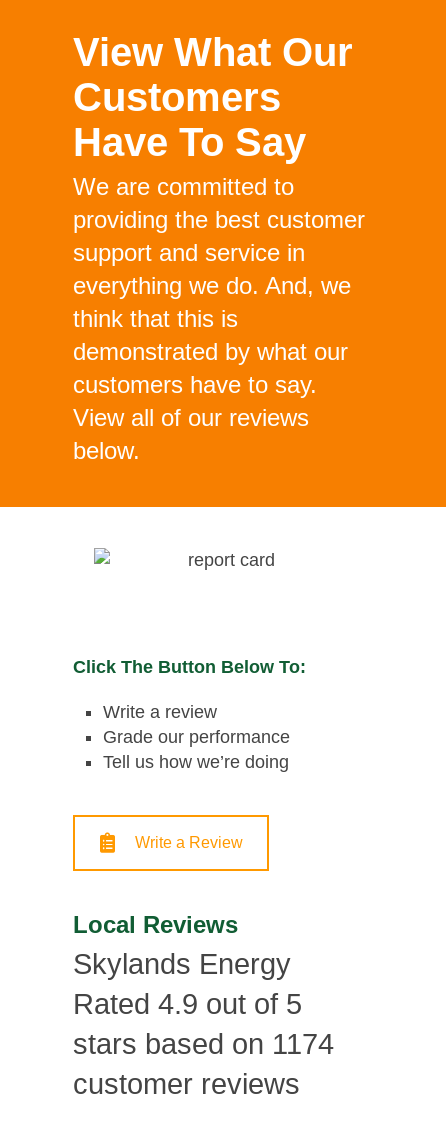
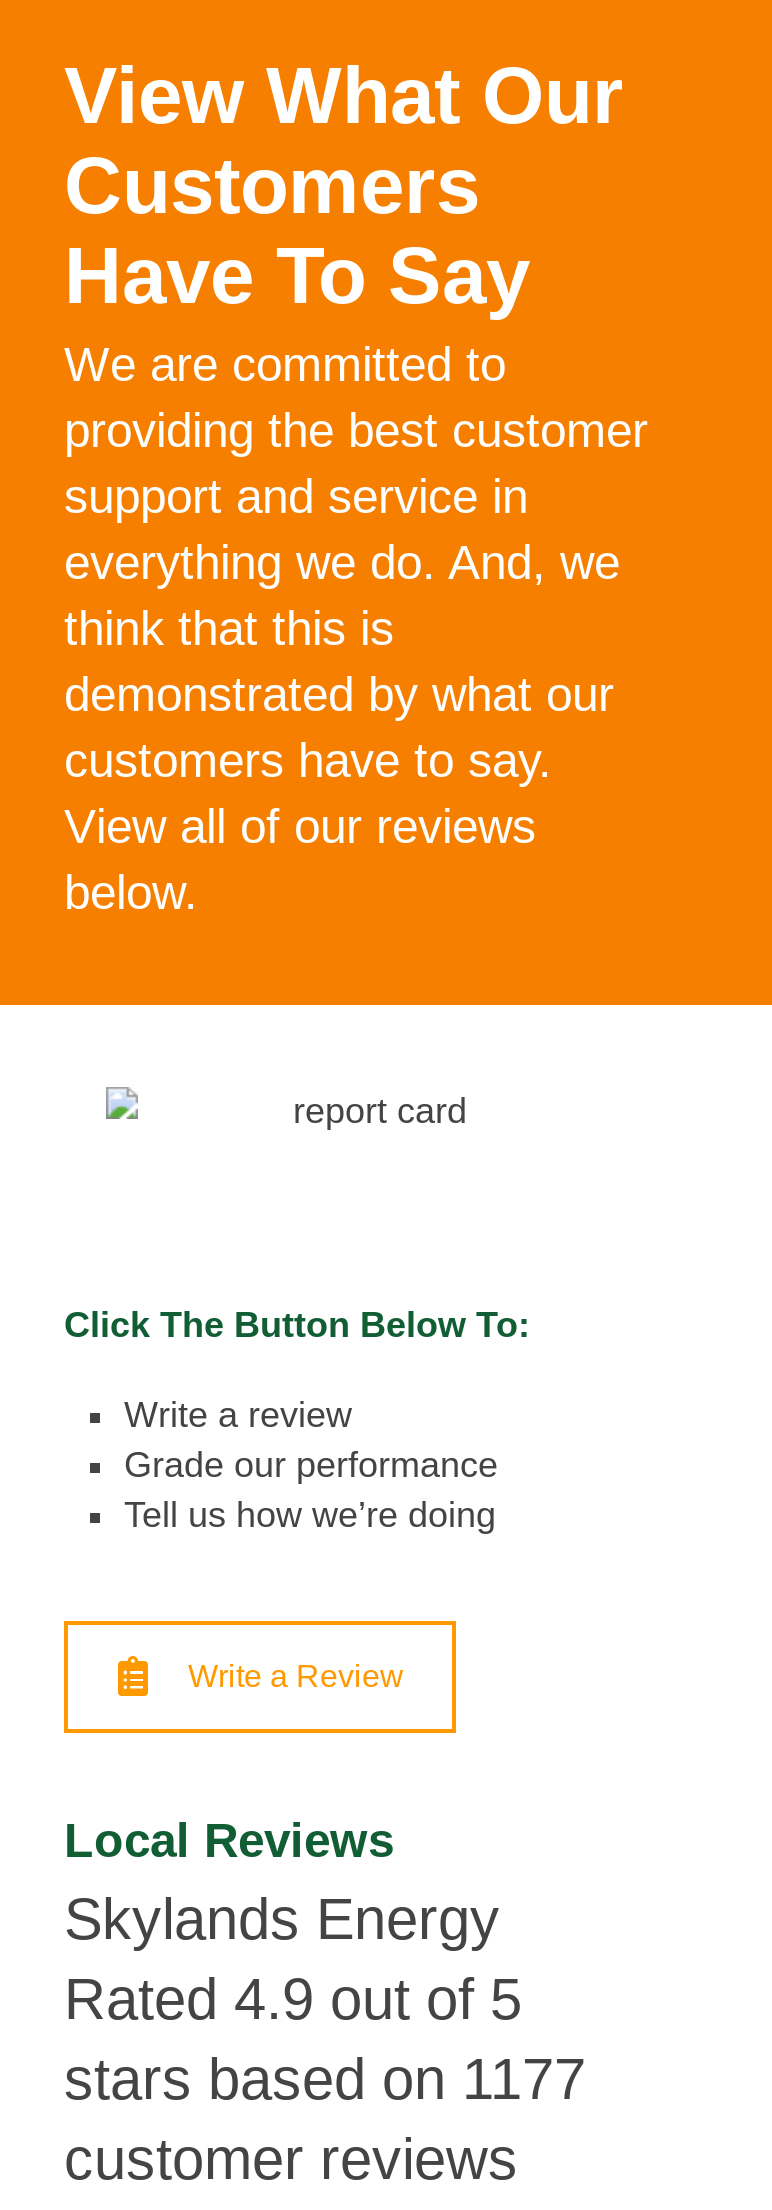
[73,1028,334,1060] stars based on 1174 -> [64,2047,586,2111] stars based on 1177

